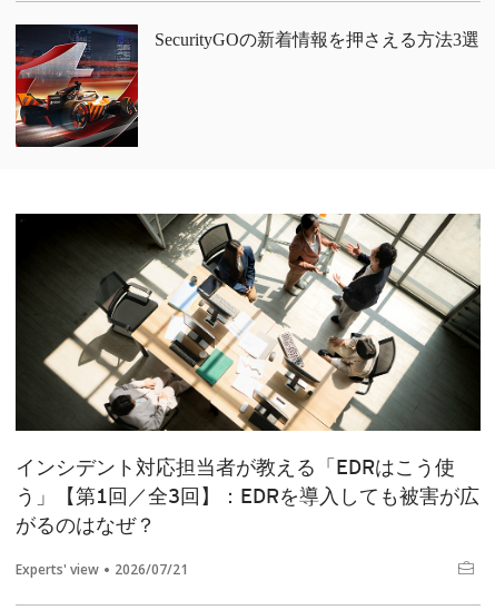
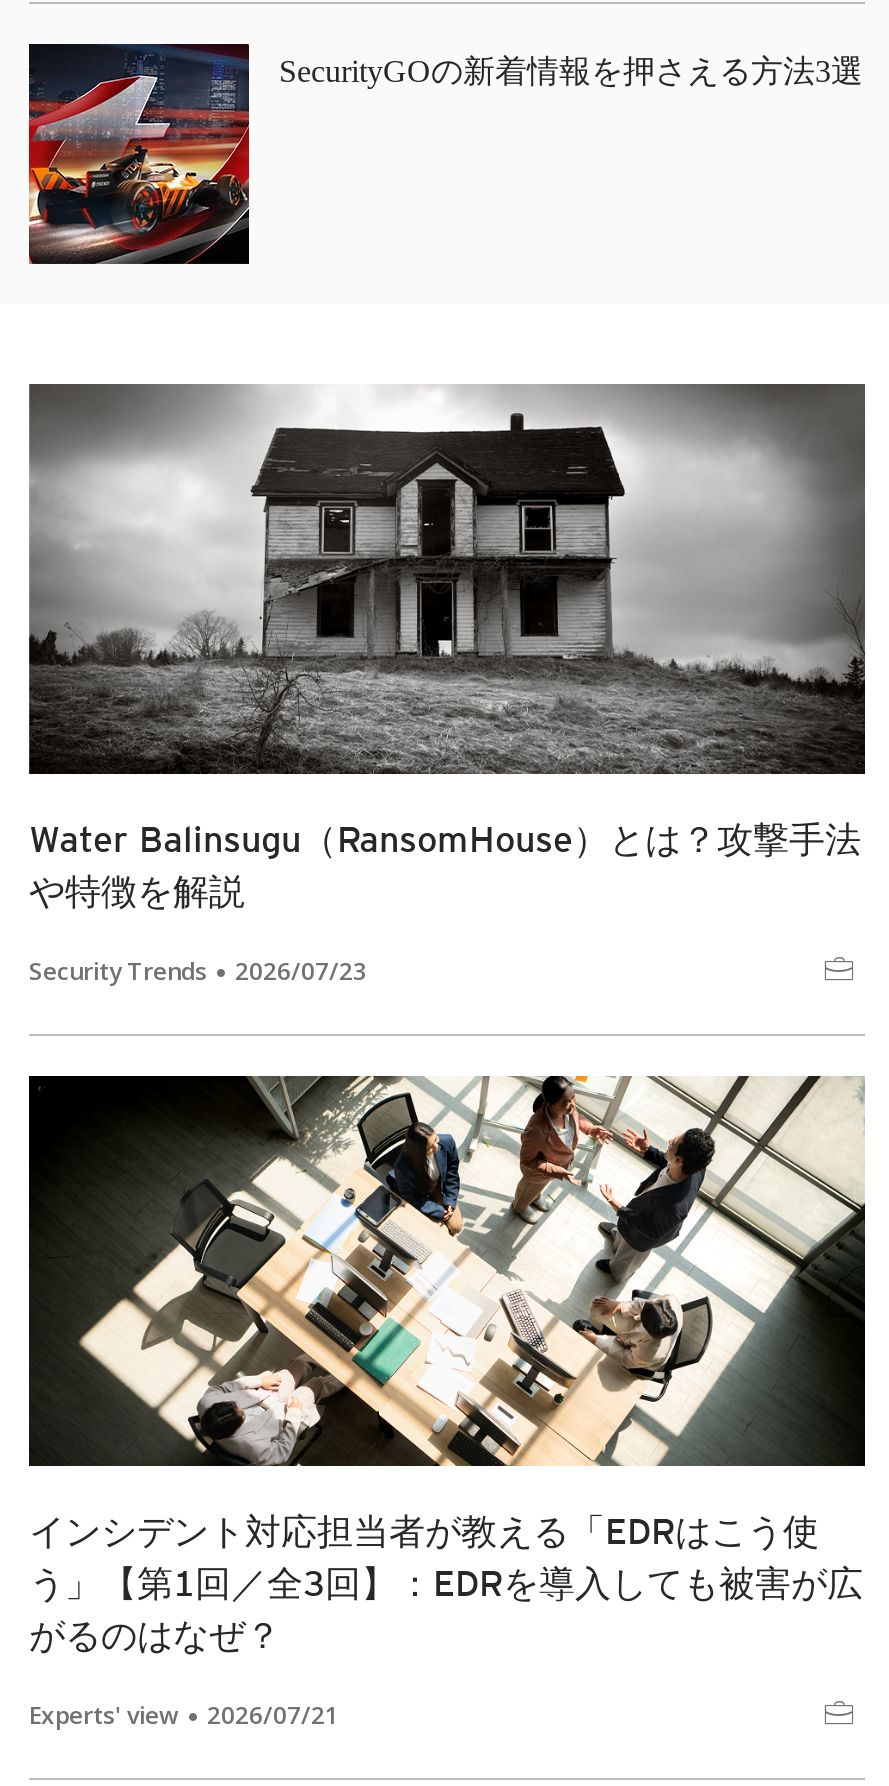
none -> [29,384,865,989] [image] | Water Balinsugu（RansomHouse）とは？攻撃手法 | や特徴を解説 | Security Trends | 2026/07/23

